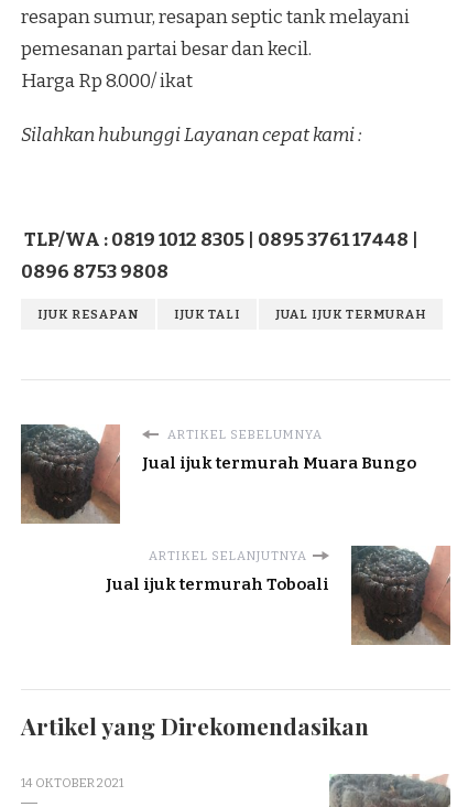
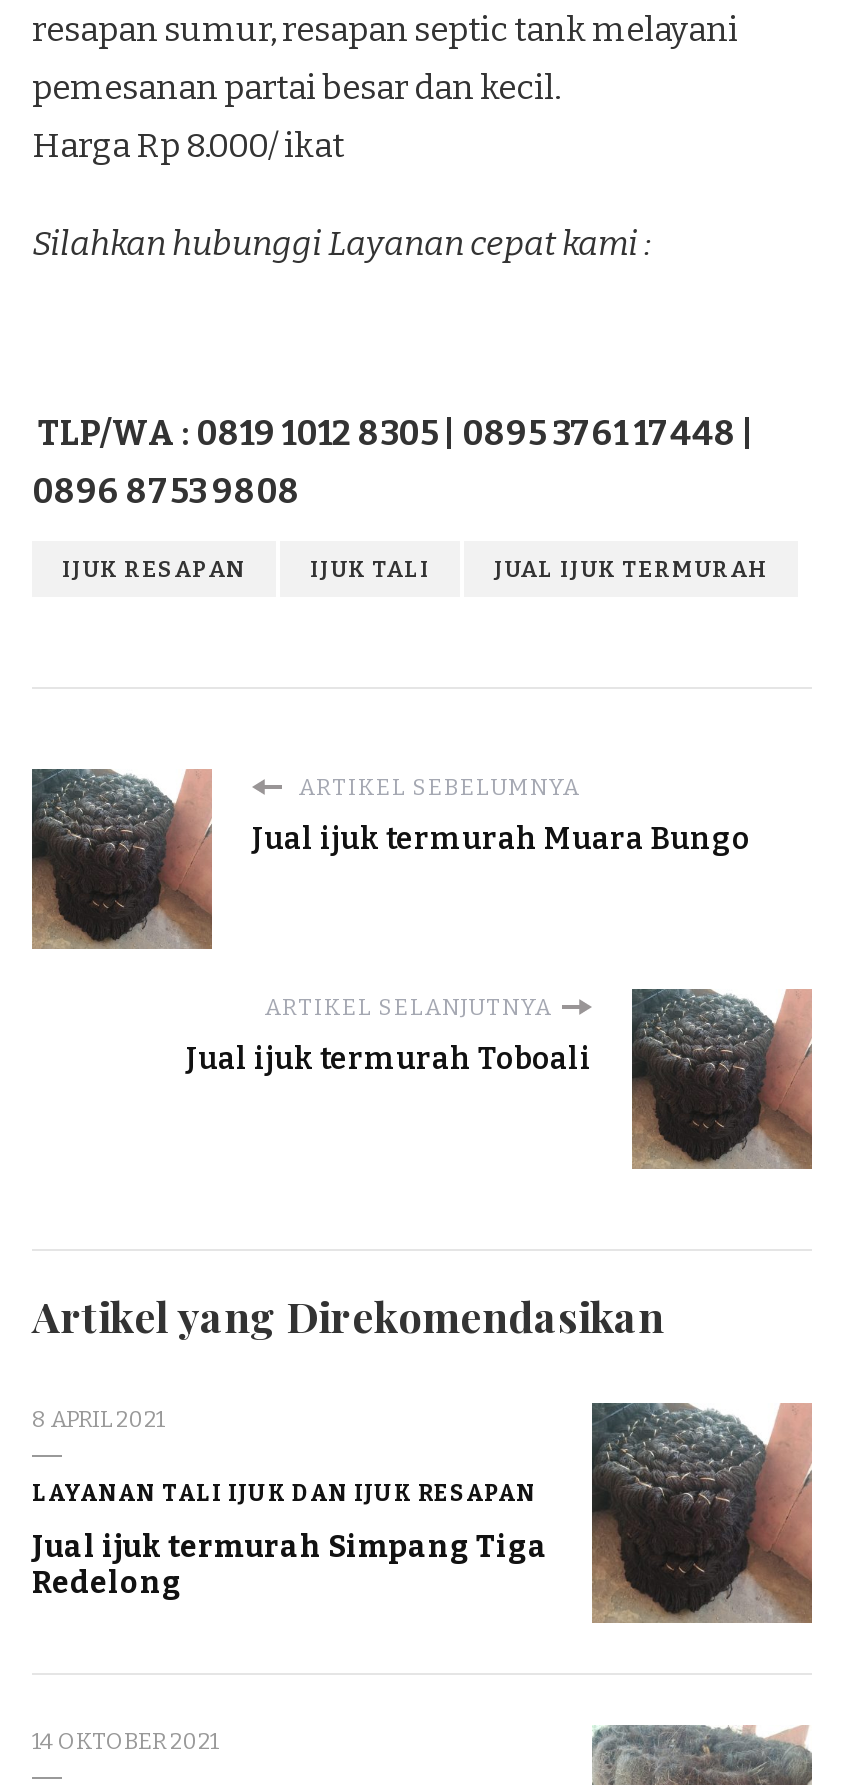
none -> [32,1401,812,1625] [image] | 8 APRIL 2021 | LAYANAN TALI IJUK DAN IJUK RESAPAN | Jual ijuk termurah Simpang Tiga | Redelong

